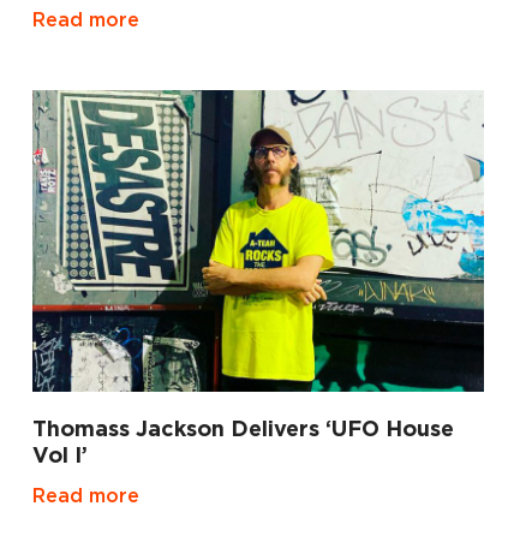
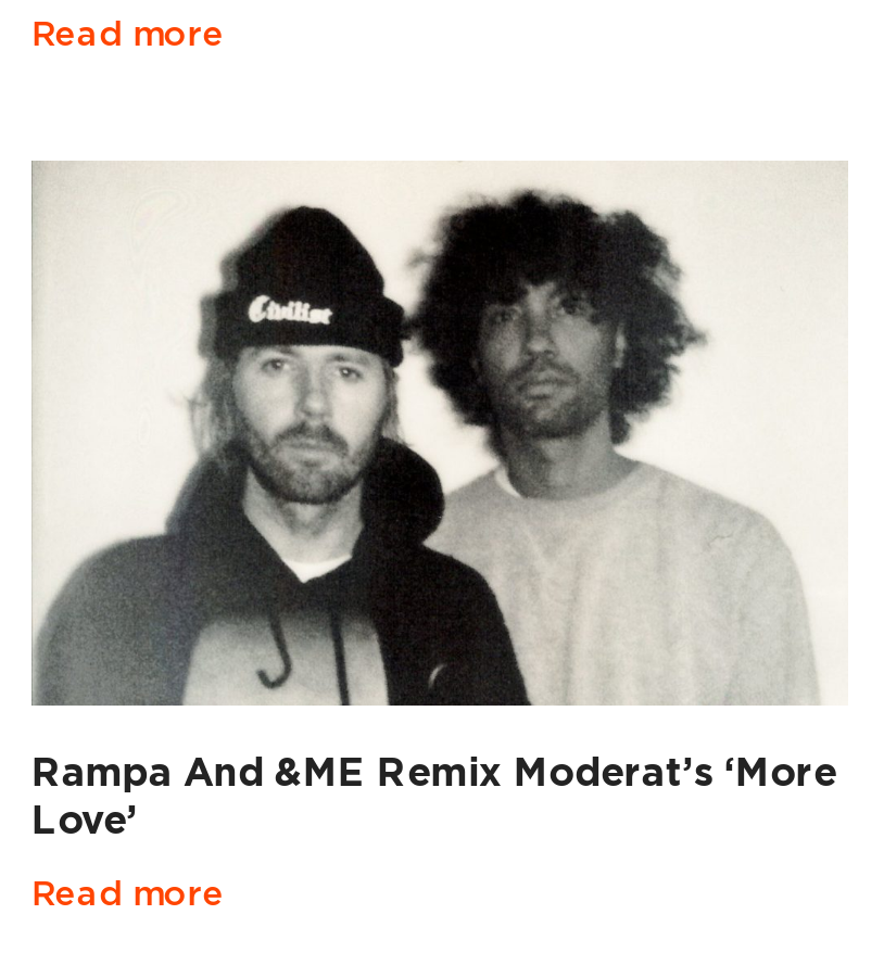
[31,89,485,469] [image] | Thomass Jackson Delivers ‘UFO House | Vol I’ -> [31,161,848,845] [image] | Rampa And &ME Remix Moderat’s ‘More | Love’

